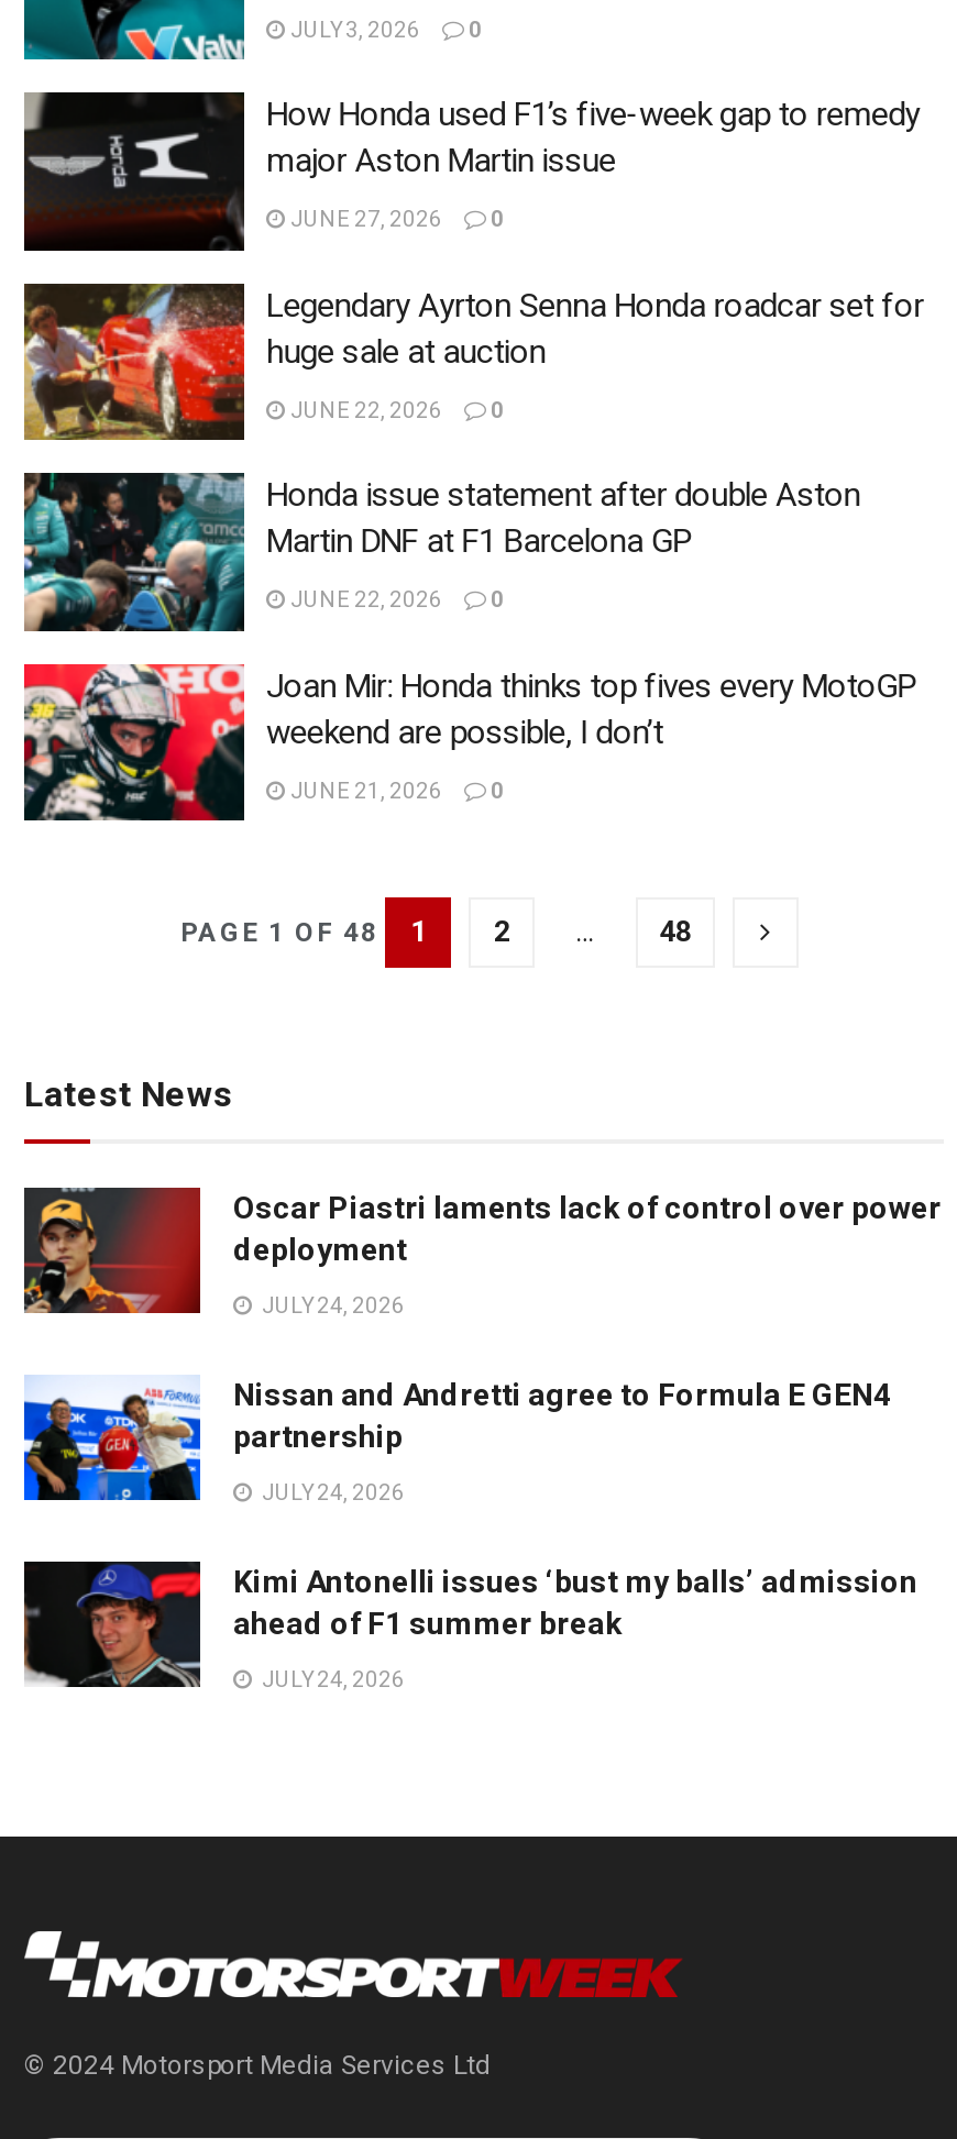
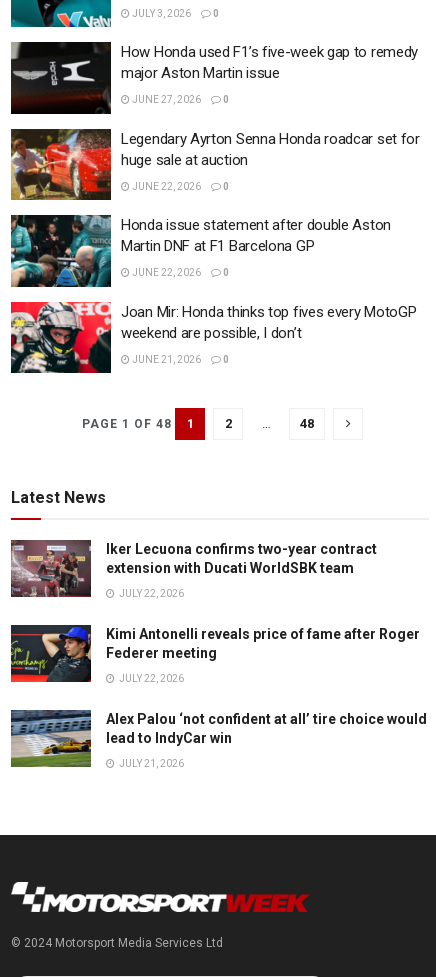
[24,1186,942,1313] [image] | Oscar Piastri laments lack of control over power | deployment -> [10,539,377,597] [image] | Iker Lecuona confirms two-year contract | extension with Ducati WorldSBK team
[257,1293,405,1317] JULY 24, 2026 -> [117,588,184,599] JULY 22, 2026
[22,1375,891,1502] [image] | Nissan and Andretti agree to Formula E GEN4 | partnership -> [10,624,420,683] [image] | Kimi Antonelli reveals price of fame after Roger | Federer meeting
[257,1480,405,1504] JULY 24, 2026 -> [117,673,184,684] JULY 22, 2026
[24,1559,917,1687] [image] | Kimi Antonelli issues ‘bust my balls’ admission | ahead of F1 summer break -> [10,710,427,767] [image] | Alex Palou ‘not confident at all’ tire choice would | lead to IndyCar win
[257,1667,405,1691] JULY 24, 2026 -> [117,758,184,769] JULY 21, 2026

